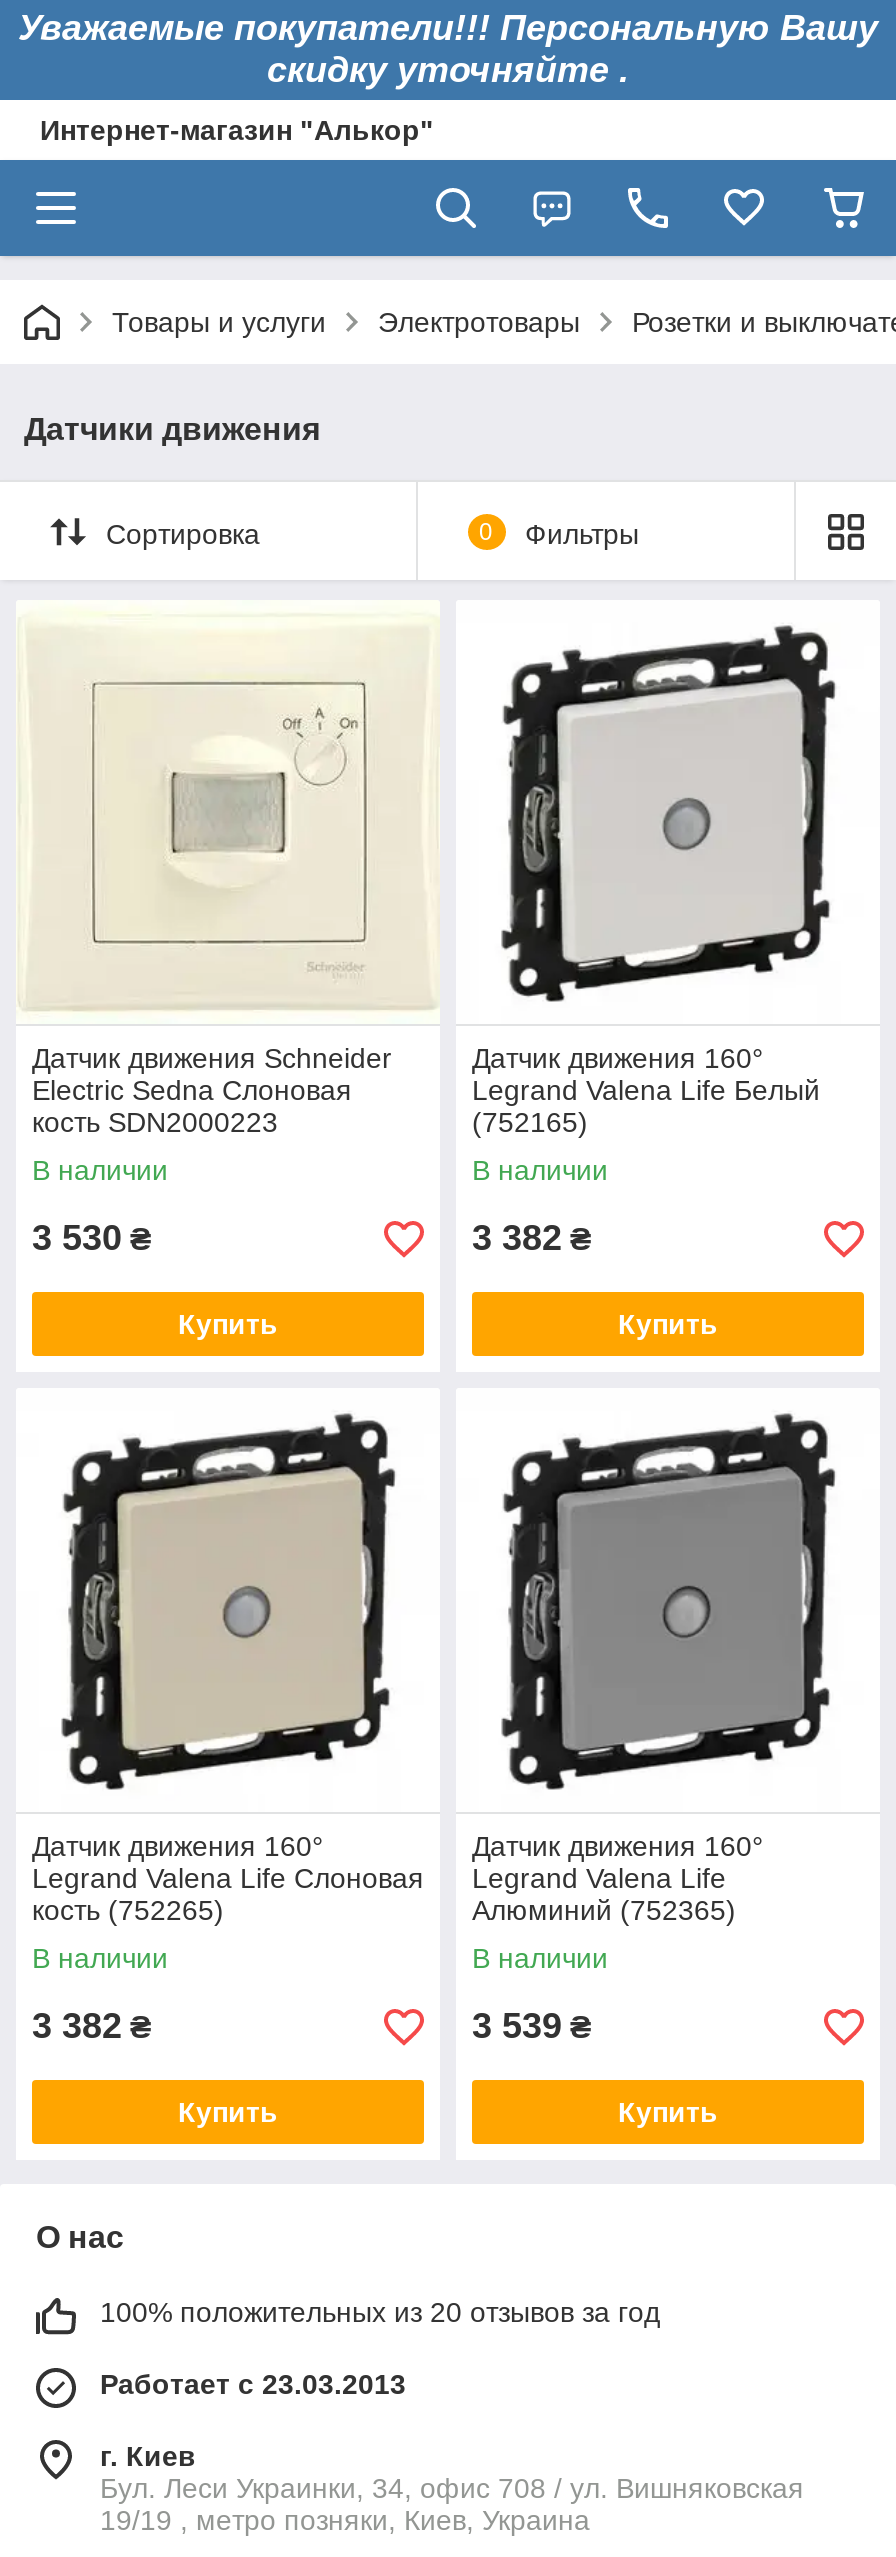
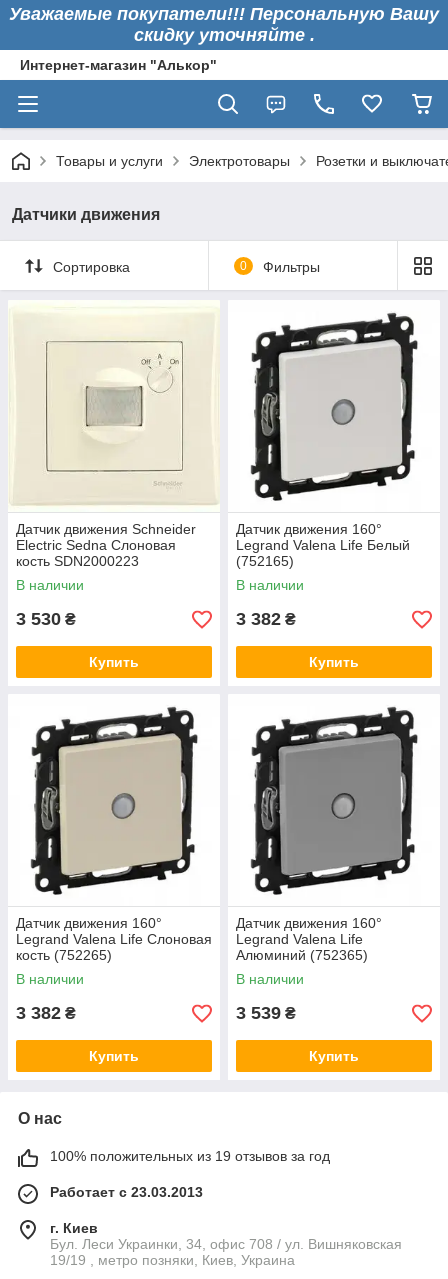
[100,2296,660,2328] 100% положительных из 20 отзывов за год -> [50,1148,330,1164] 100% положительных из 19 отзывов за год

